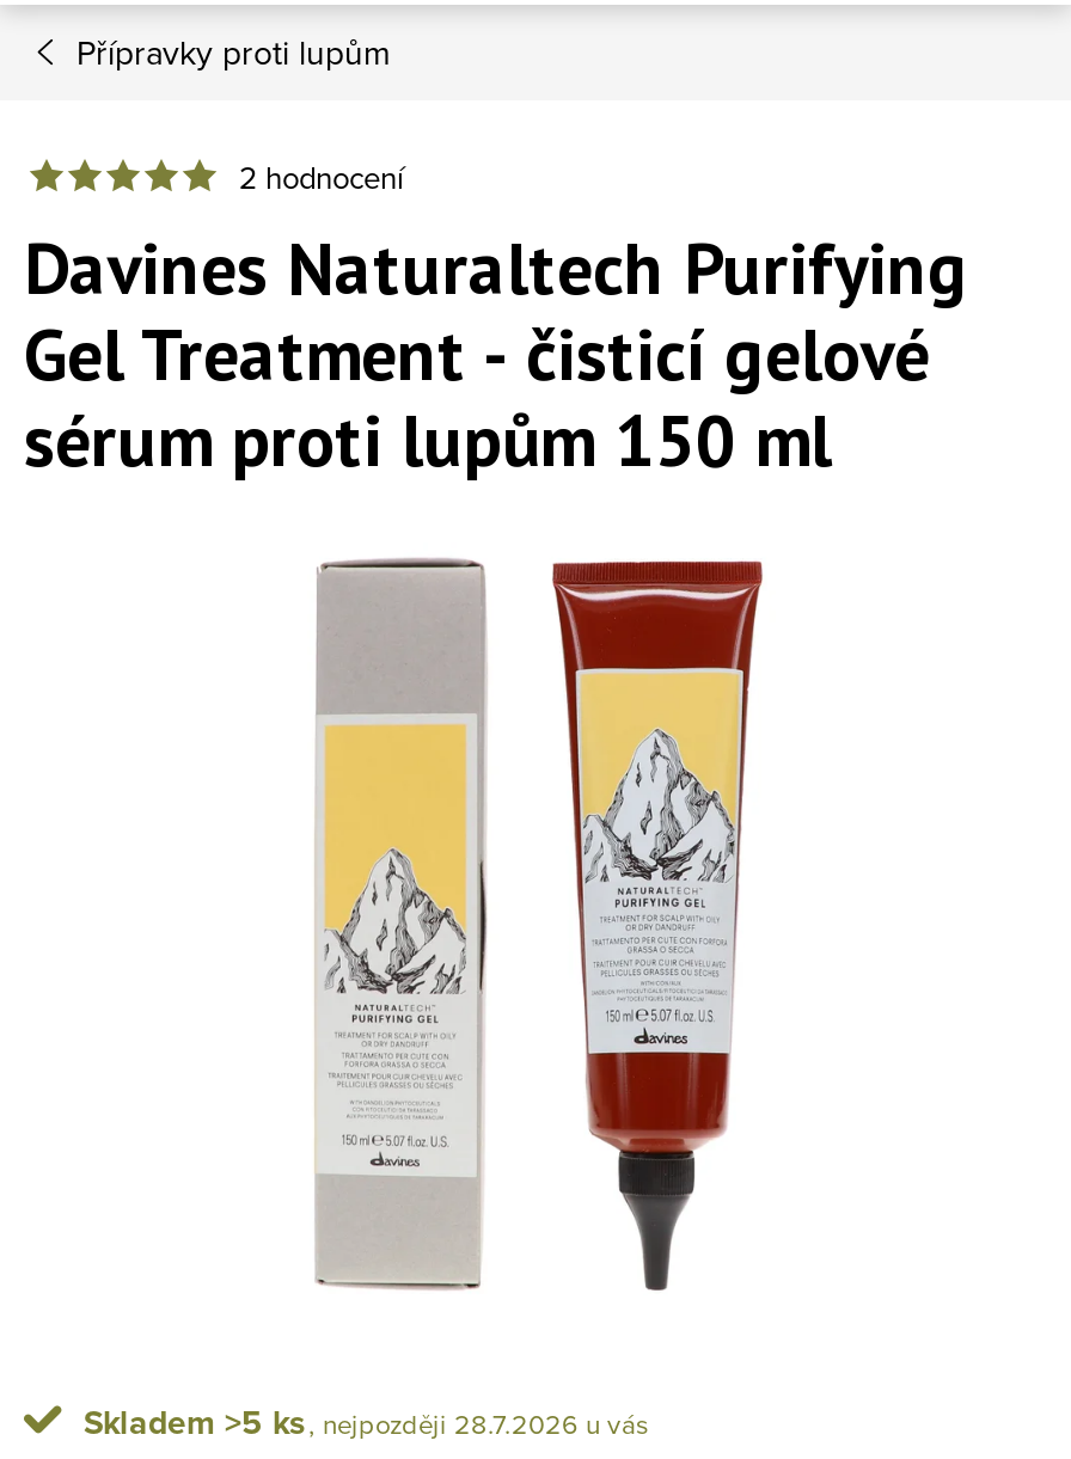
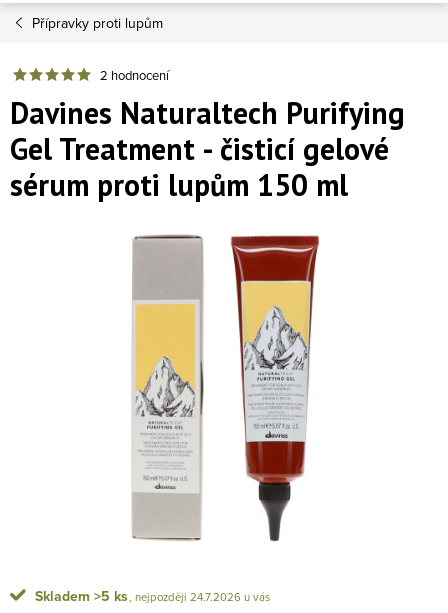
[447,1405,586,1444] 28.7.2026 -> [187,589,244,605] 24.7.2026

